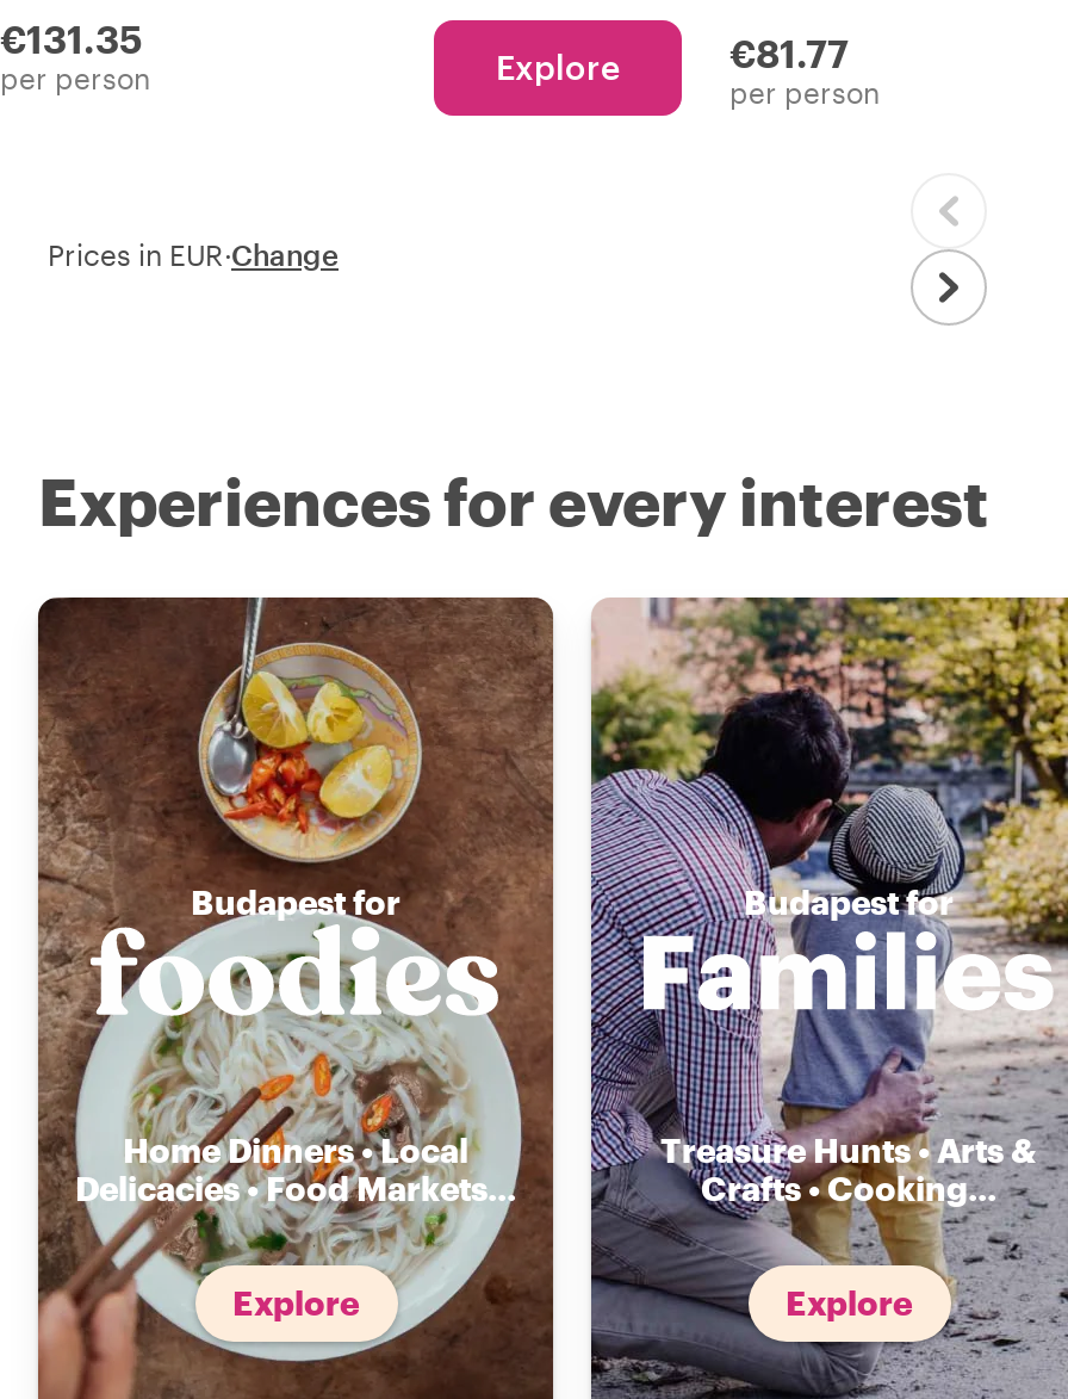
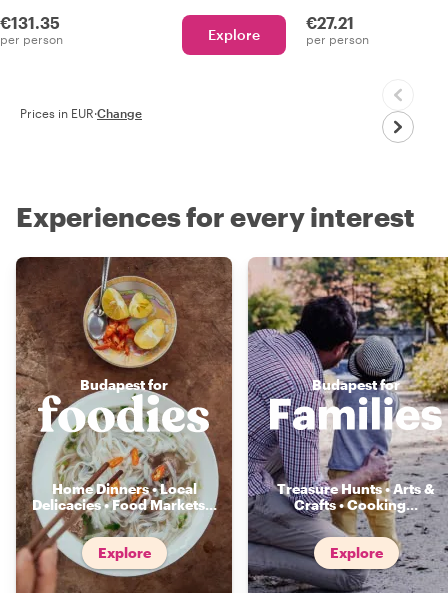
[729,30,849,75] €81.77 -> [306,13,354,32] €27.21

